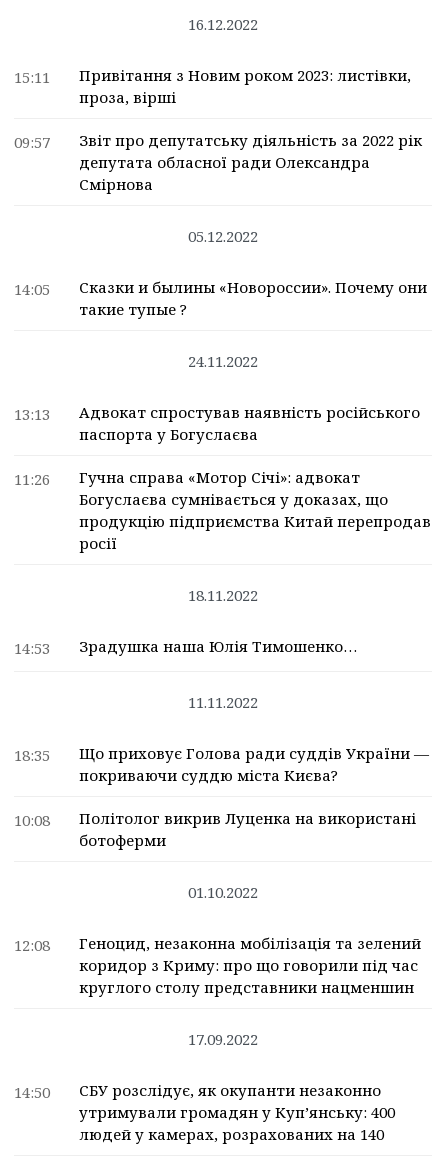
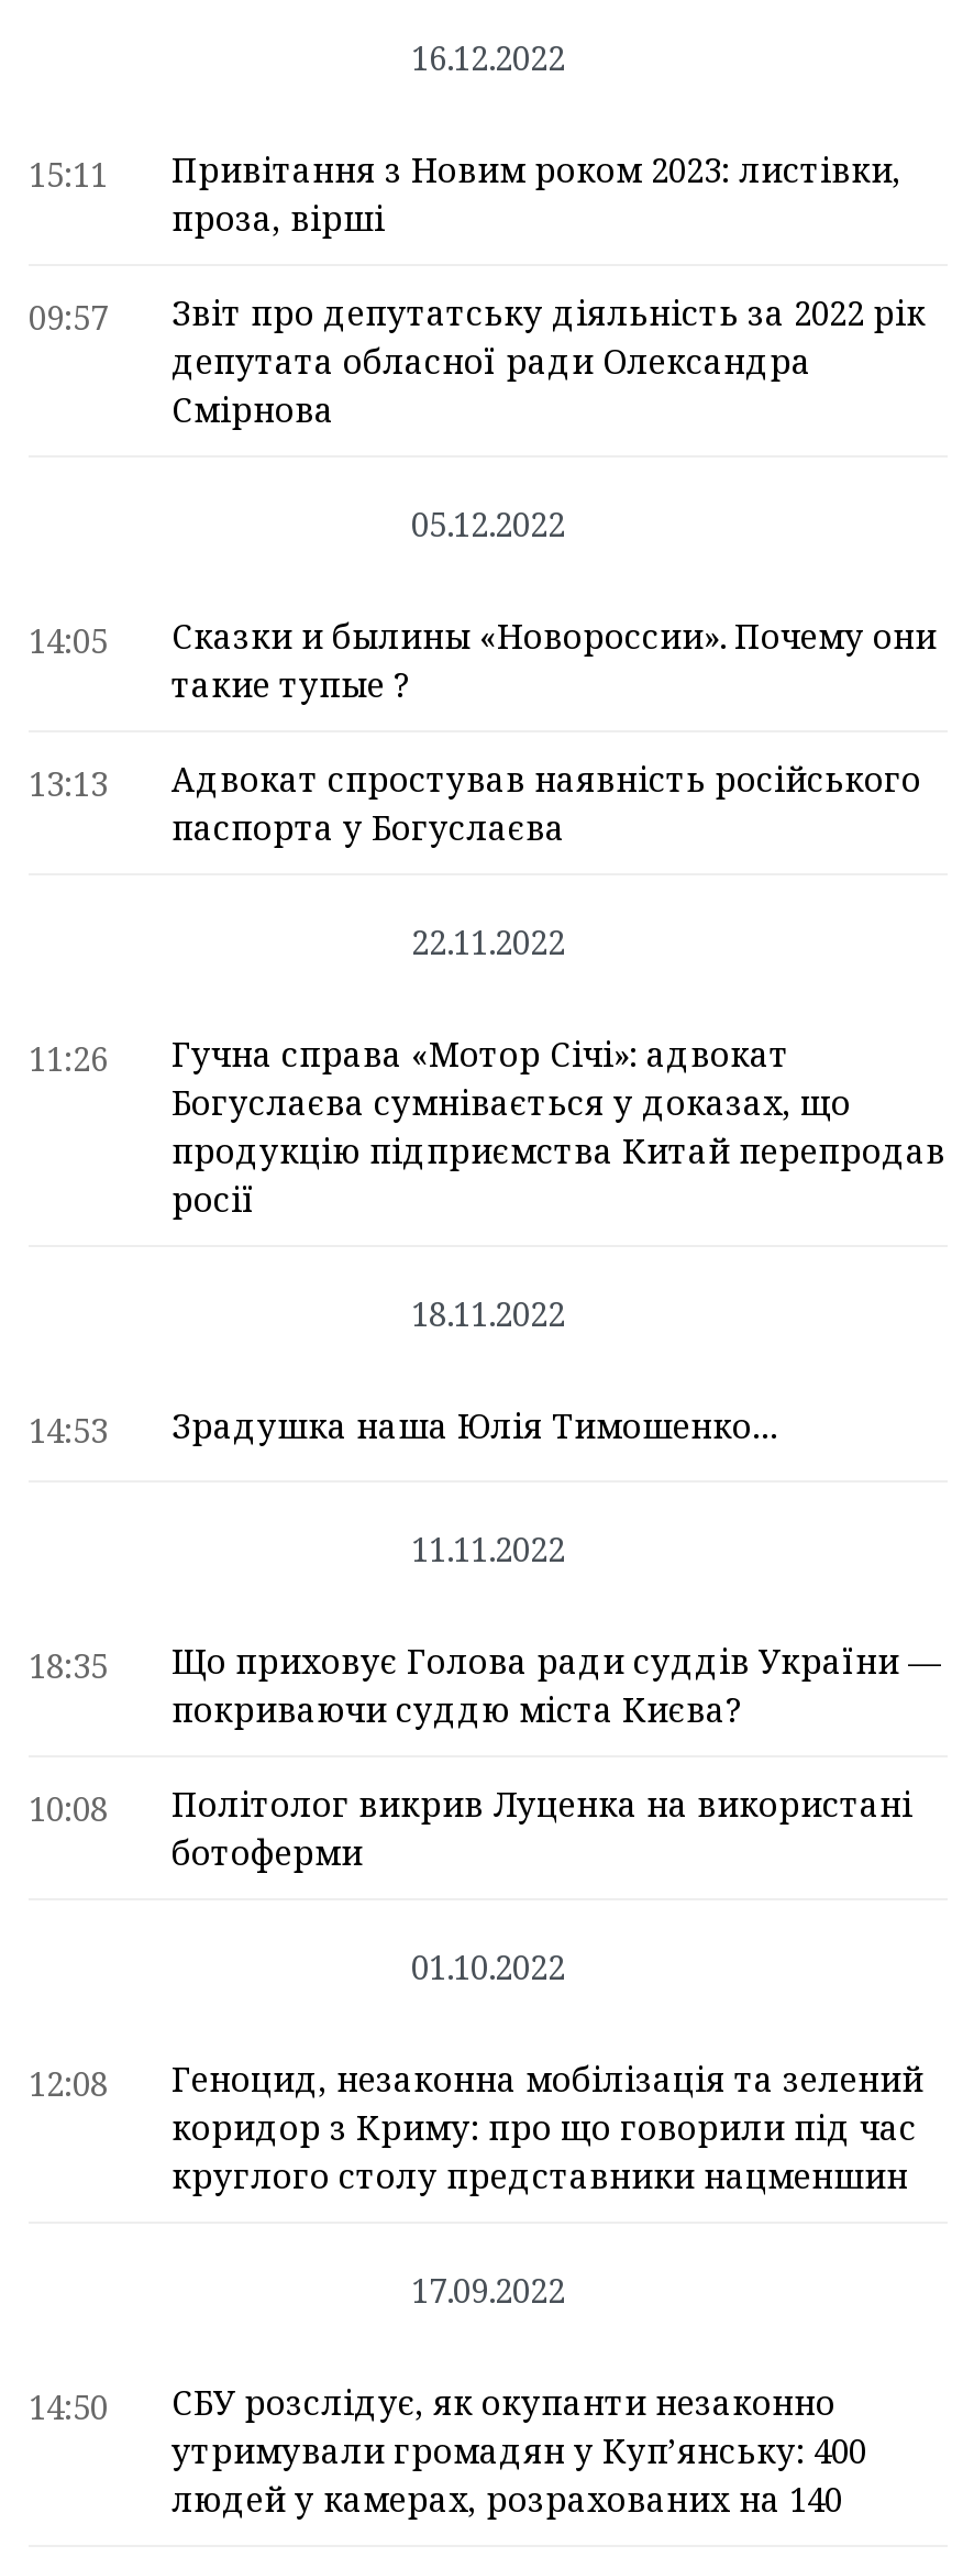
[188,351,258,371] 24.11.2022 -> none
moved [14,402,420,444] -> [29,757,921,849]: 13:13 | Адвокат спростував наявність російського | паспорта у Богуслаєва
none -> [411,919,565,963] 22.11.2022

